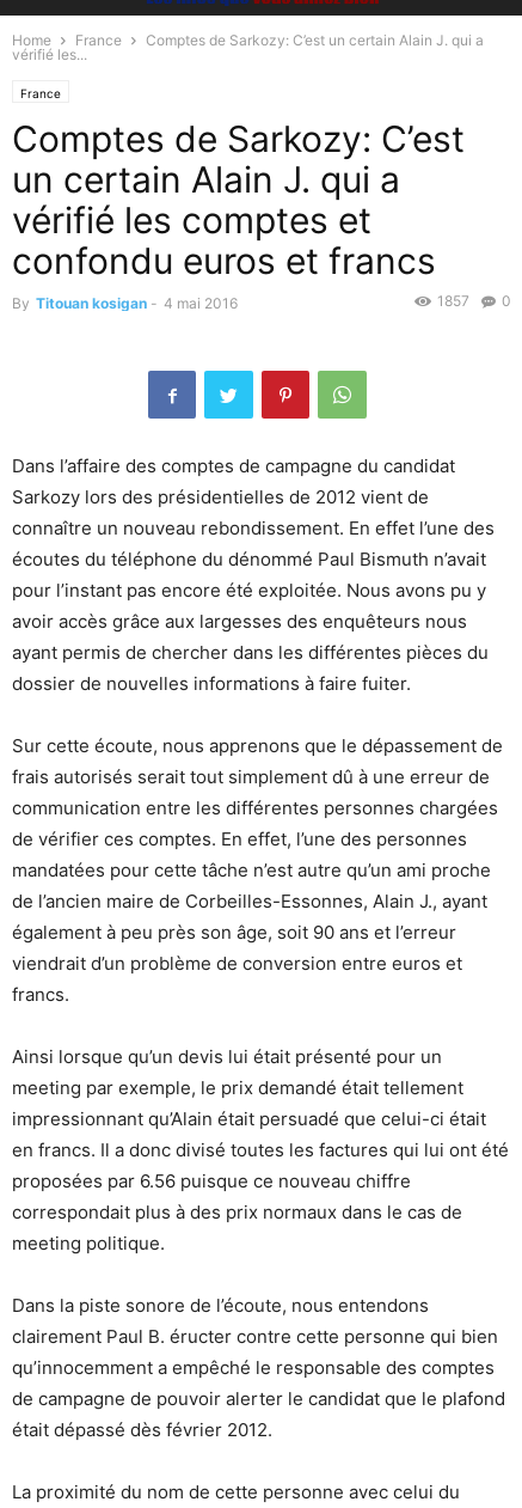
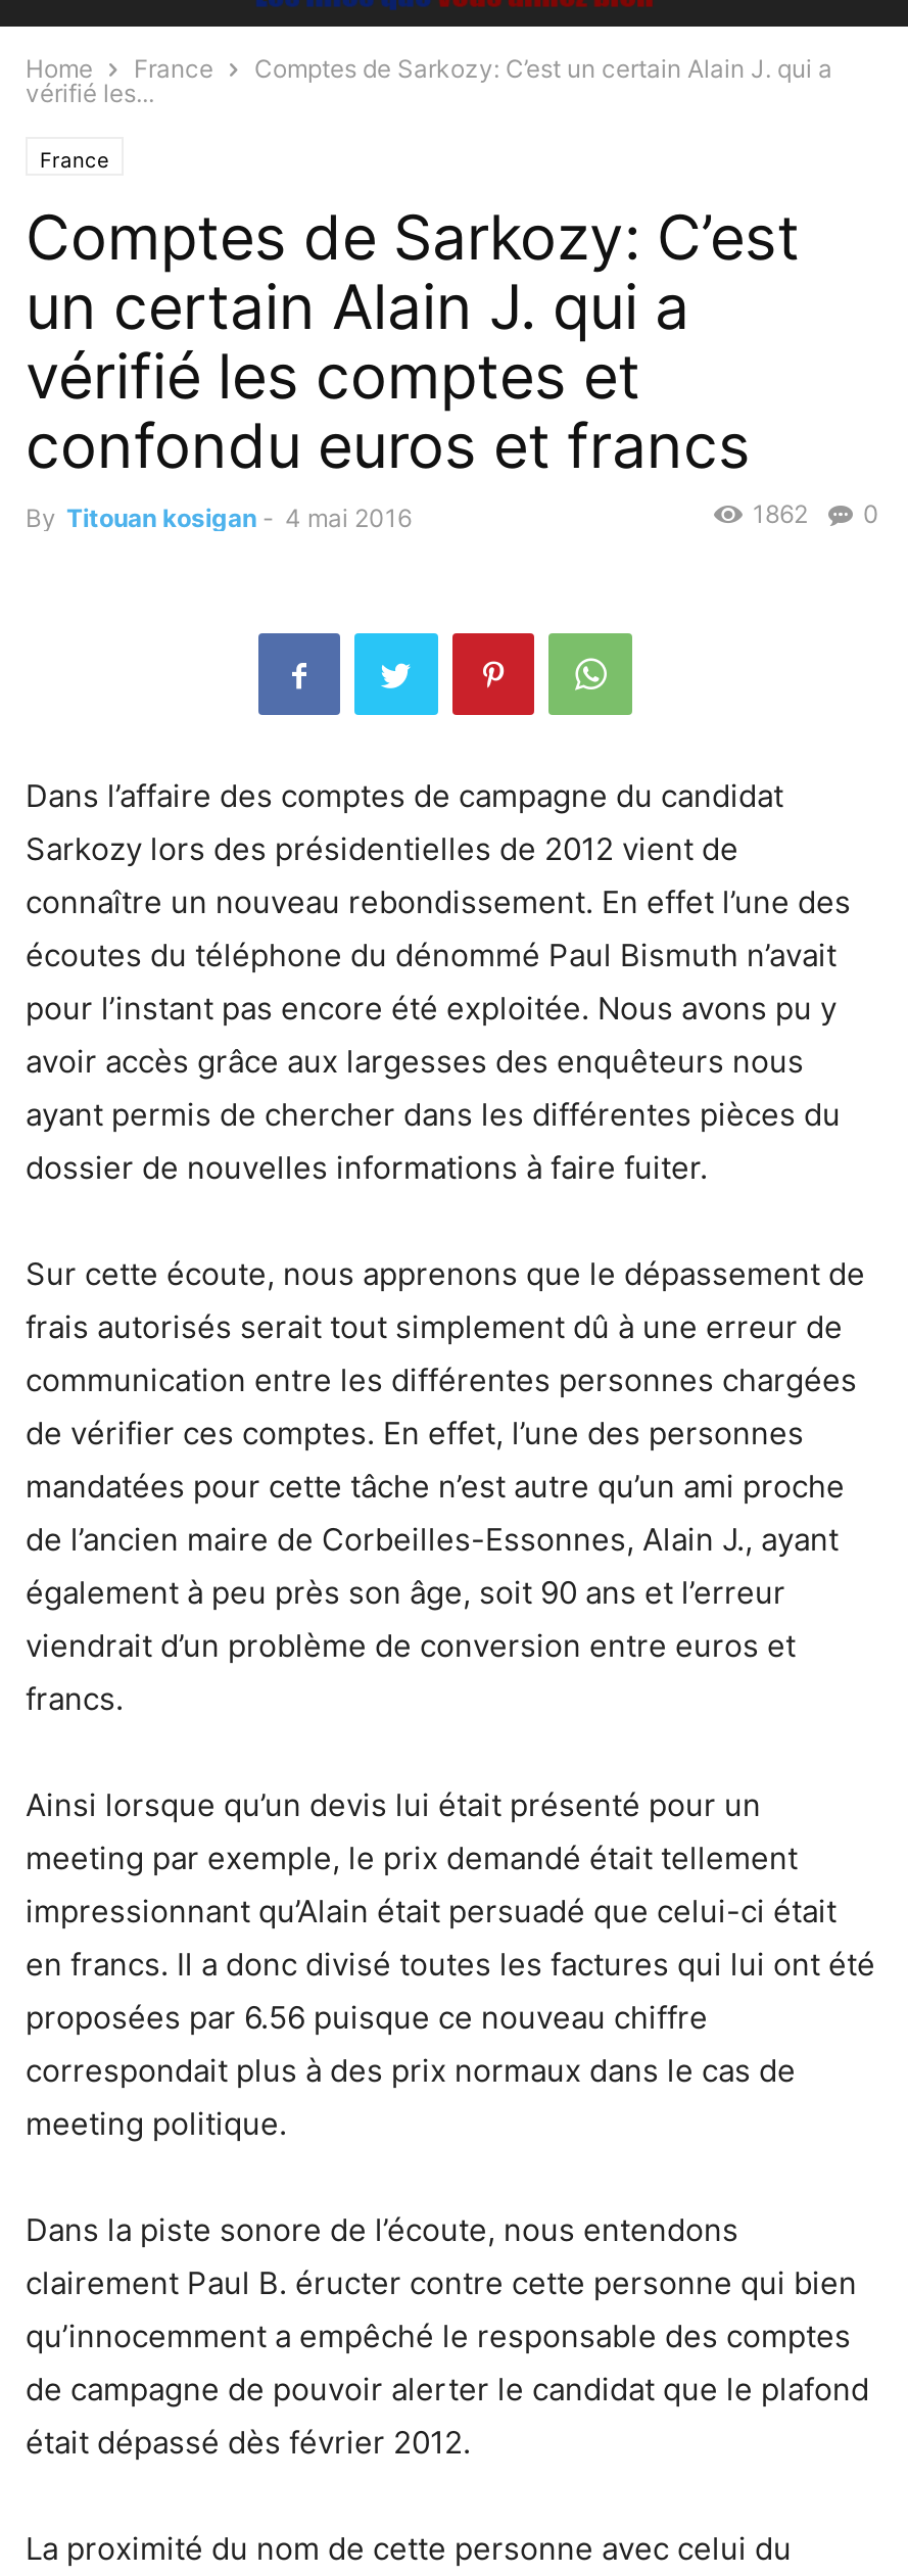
[437,292,511,310] 1857 0 -> [753,498,879,529] 1862 0

